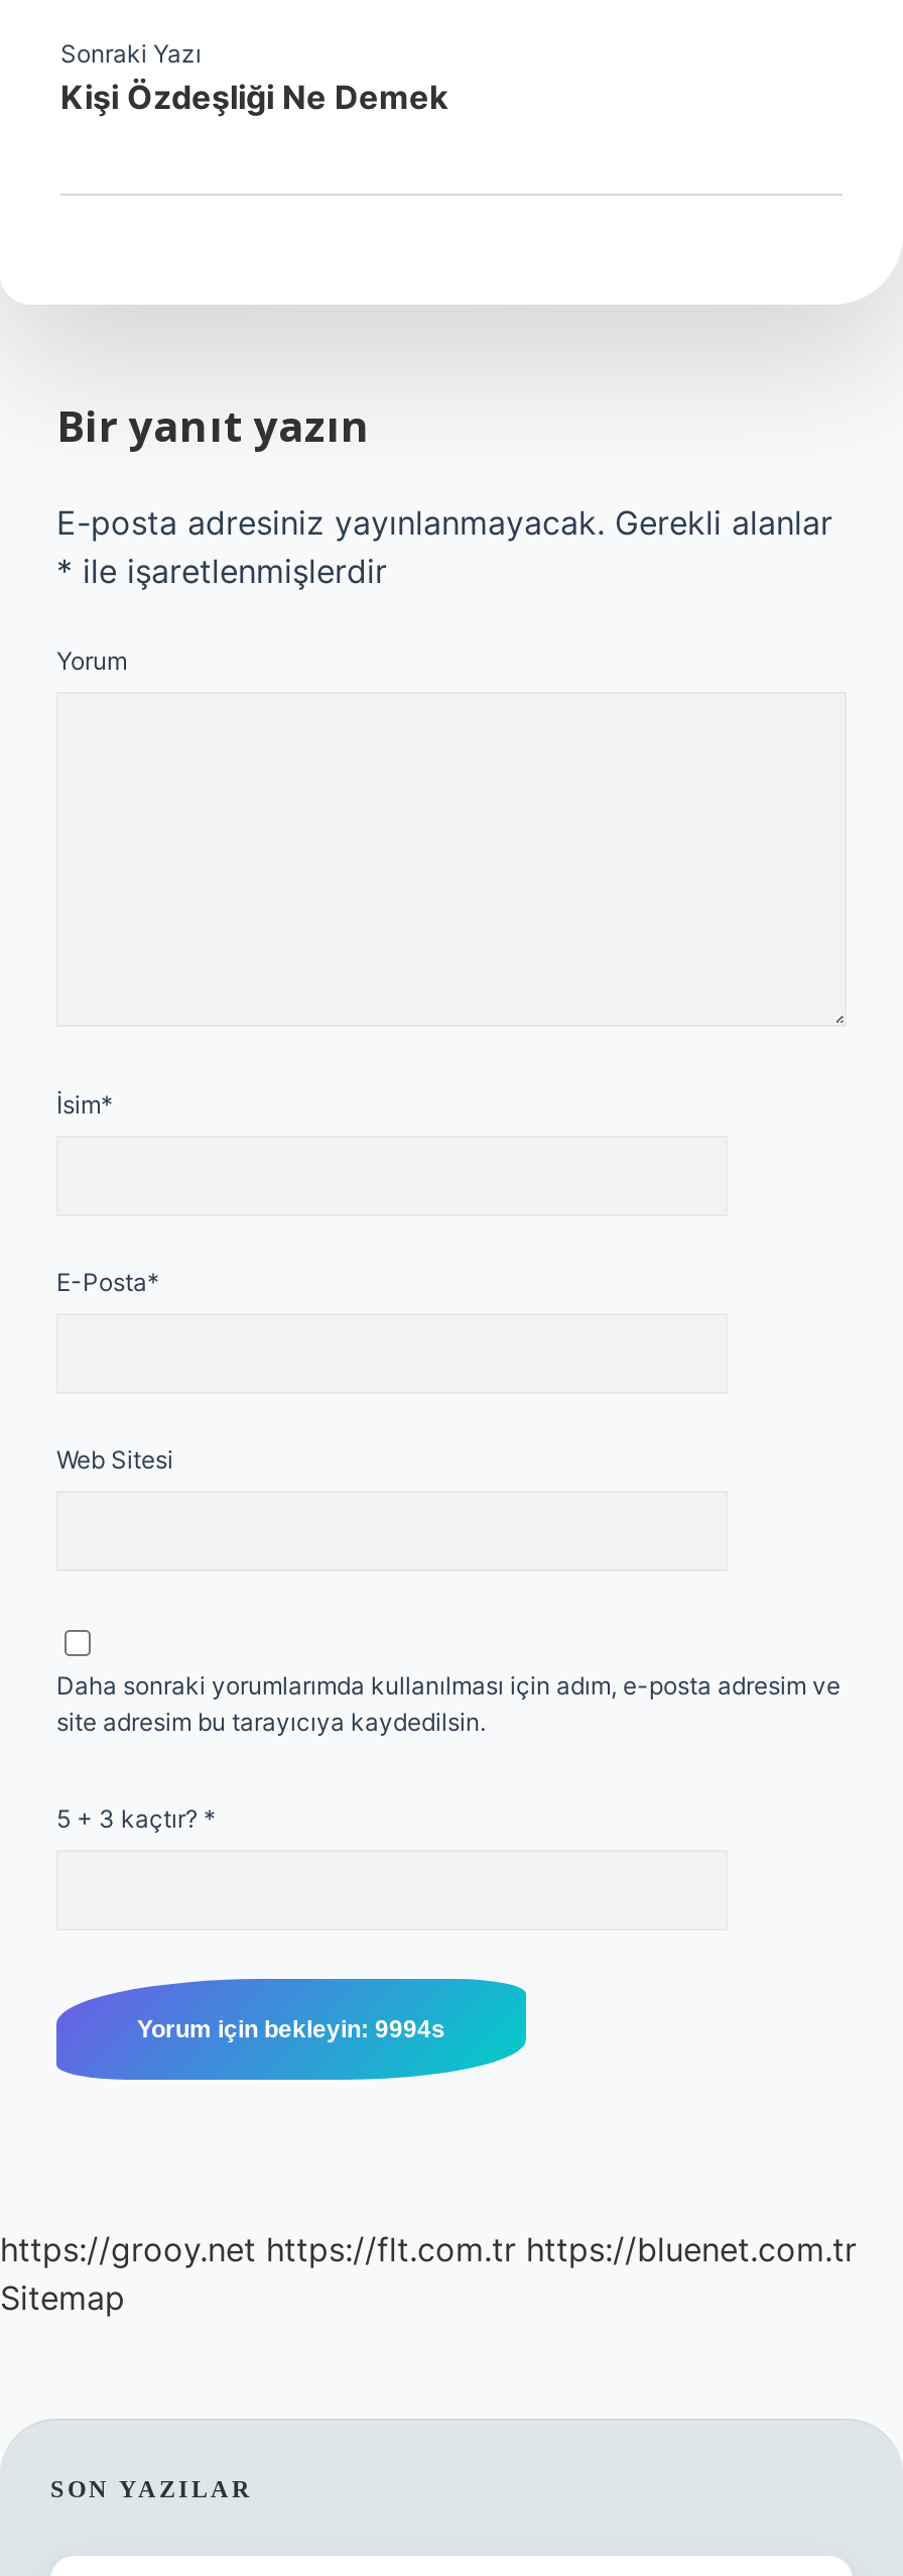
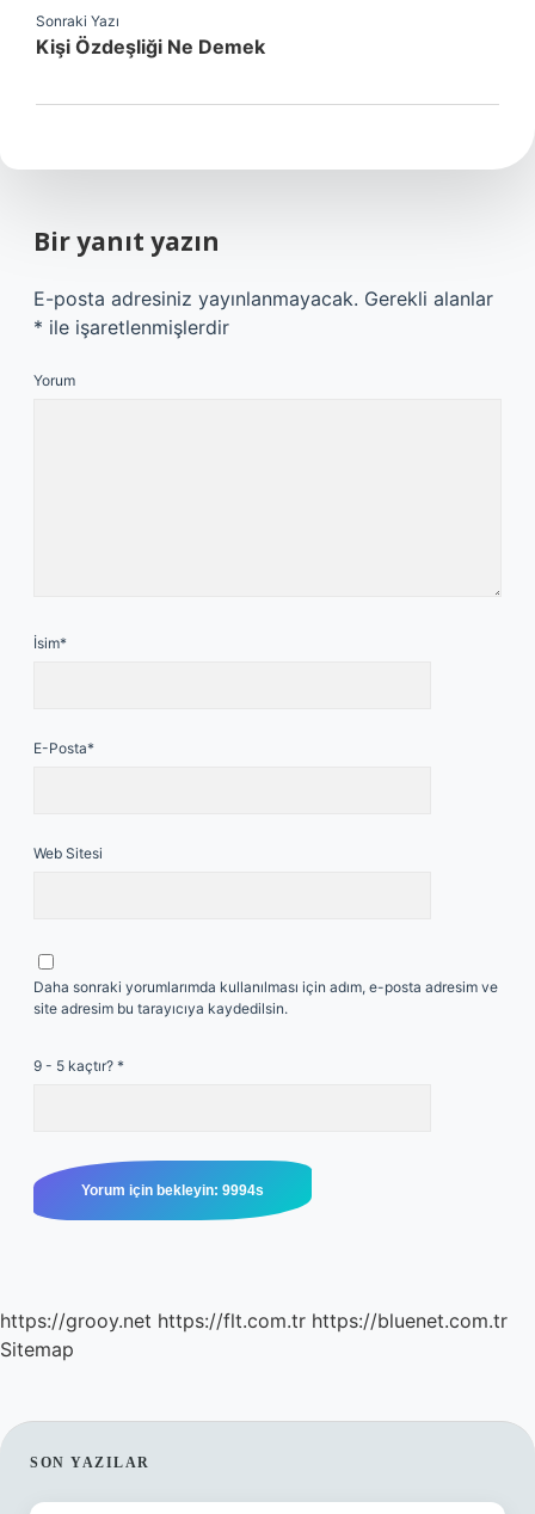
[56,1803,216,1834] 5 + 3 kaçtır? * -> [33,1057,124,1075] 9 - 5 kaçtır? *

